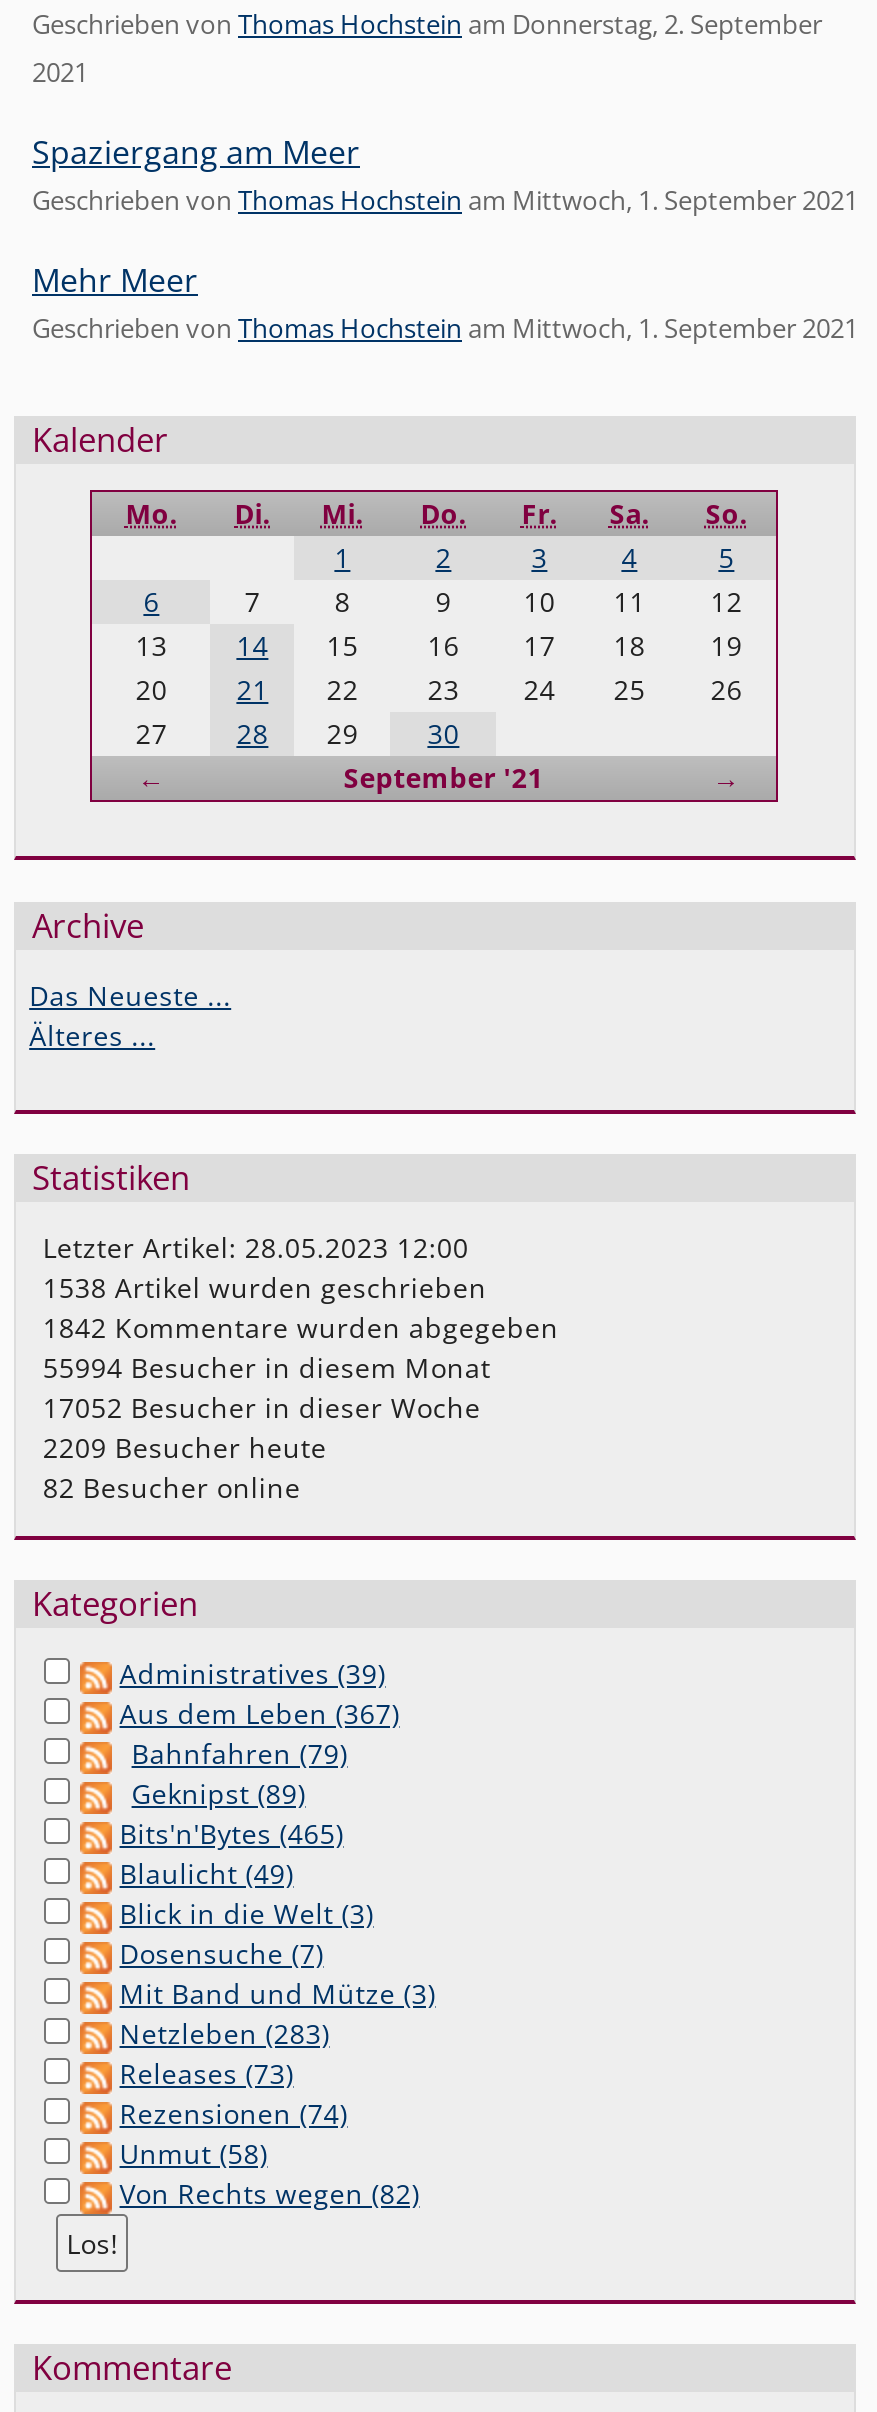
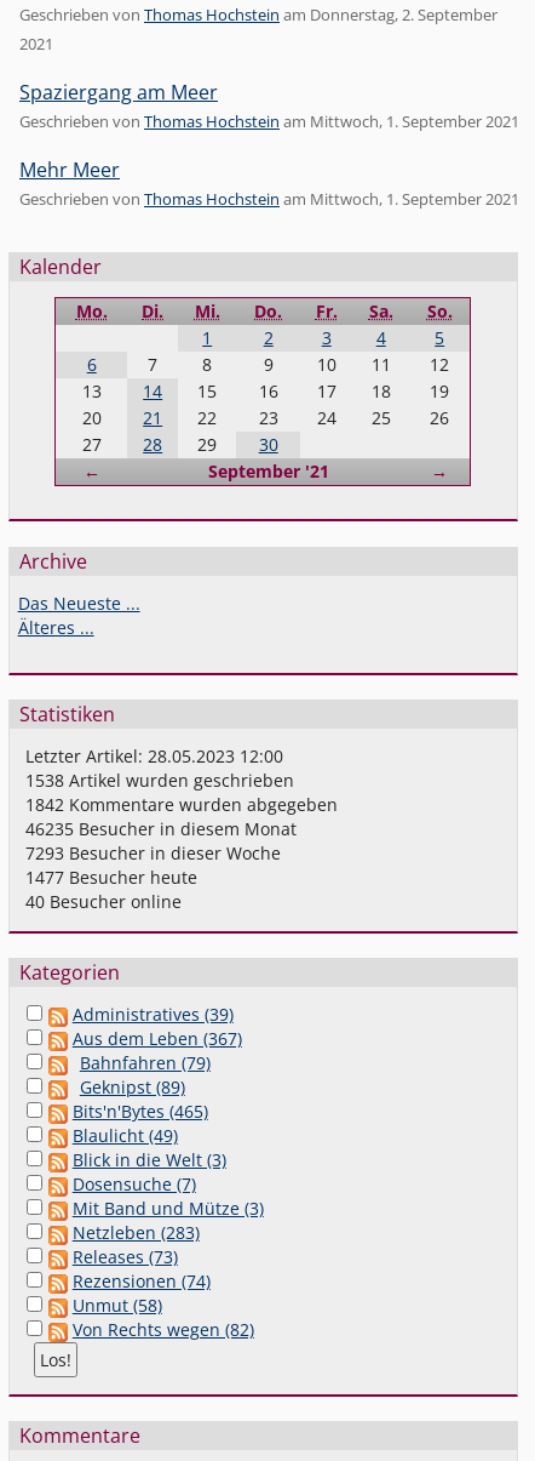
[43,1349,491,1387] 55994 Besucher in diesem Monat -> [26,818,297,841] 46235 Besucher in diesem Monat
[43,1389,481,1427] 17052 Besucher in dieser Woche -> [26,842,281,865] 7293 Besucher in dieser Woche
[43,1429,327,1467] 2209 Besucher heute -> [26,866,198,889] 1477 Besucher heute
[43,1469,301,1507] 82 Besucher online -> [26,890,182,913] 40 Besucher online

